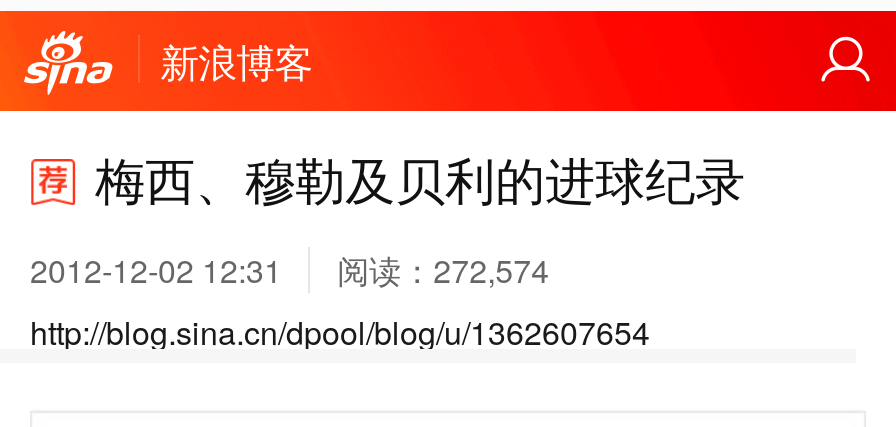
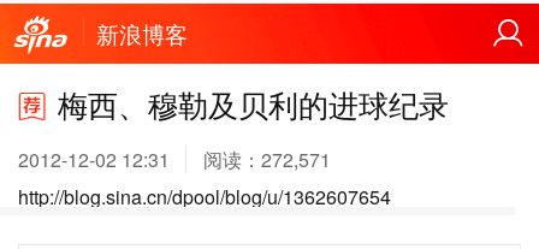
[30,247,549,293] 2012-12-02 12:31 阅读：272,574 -> [18,146,330,173] 2012-12-02 12:31 阅读：272,571

